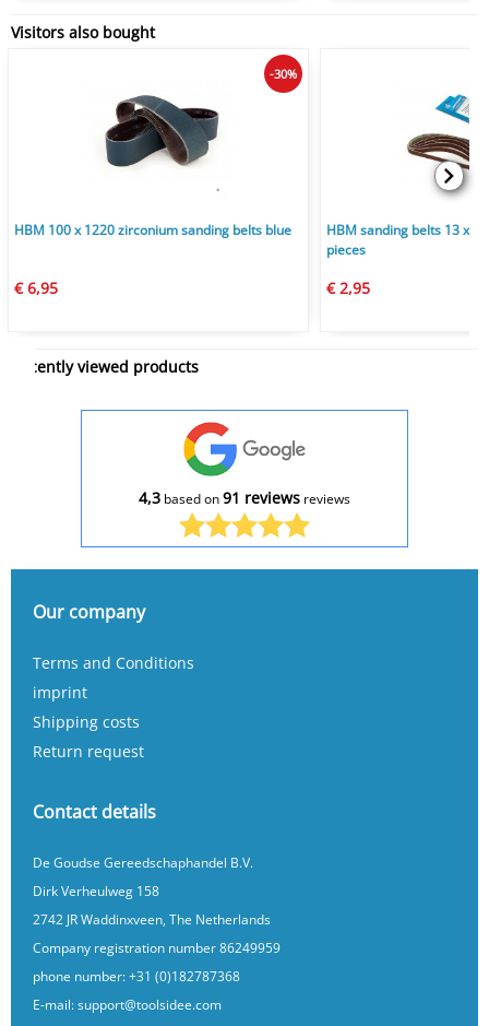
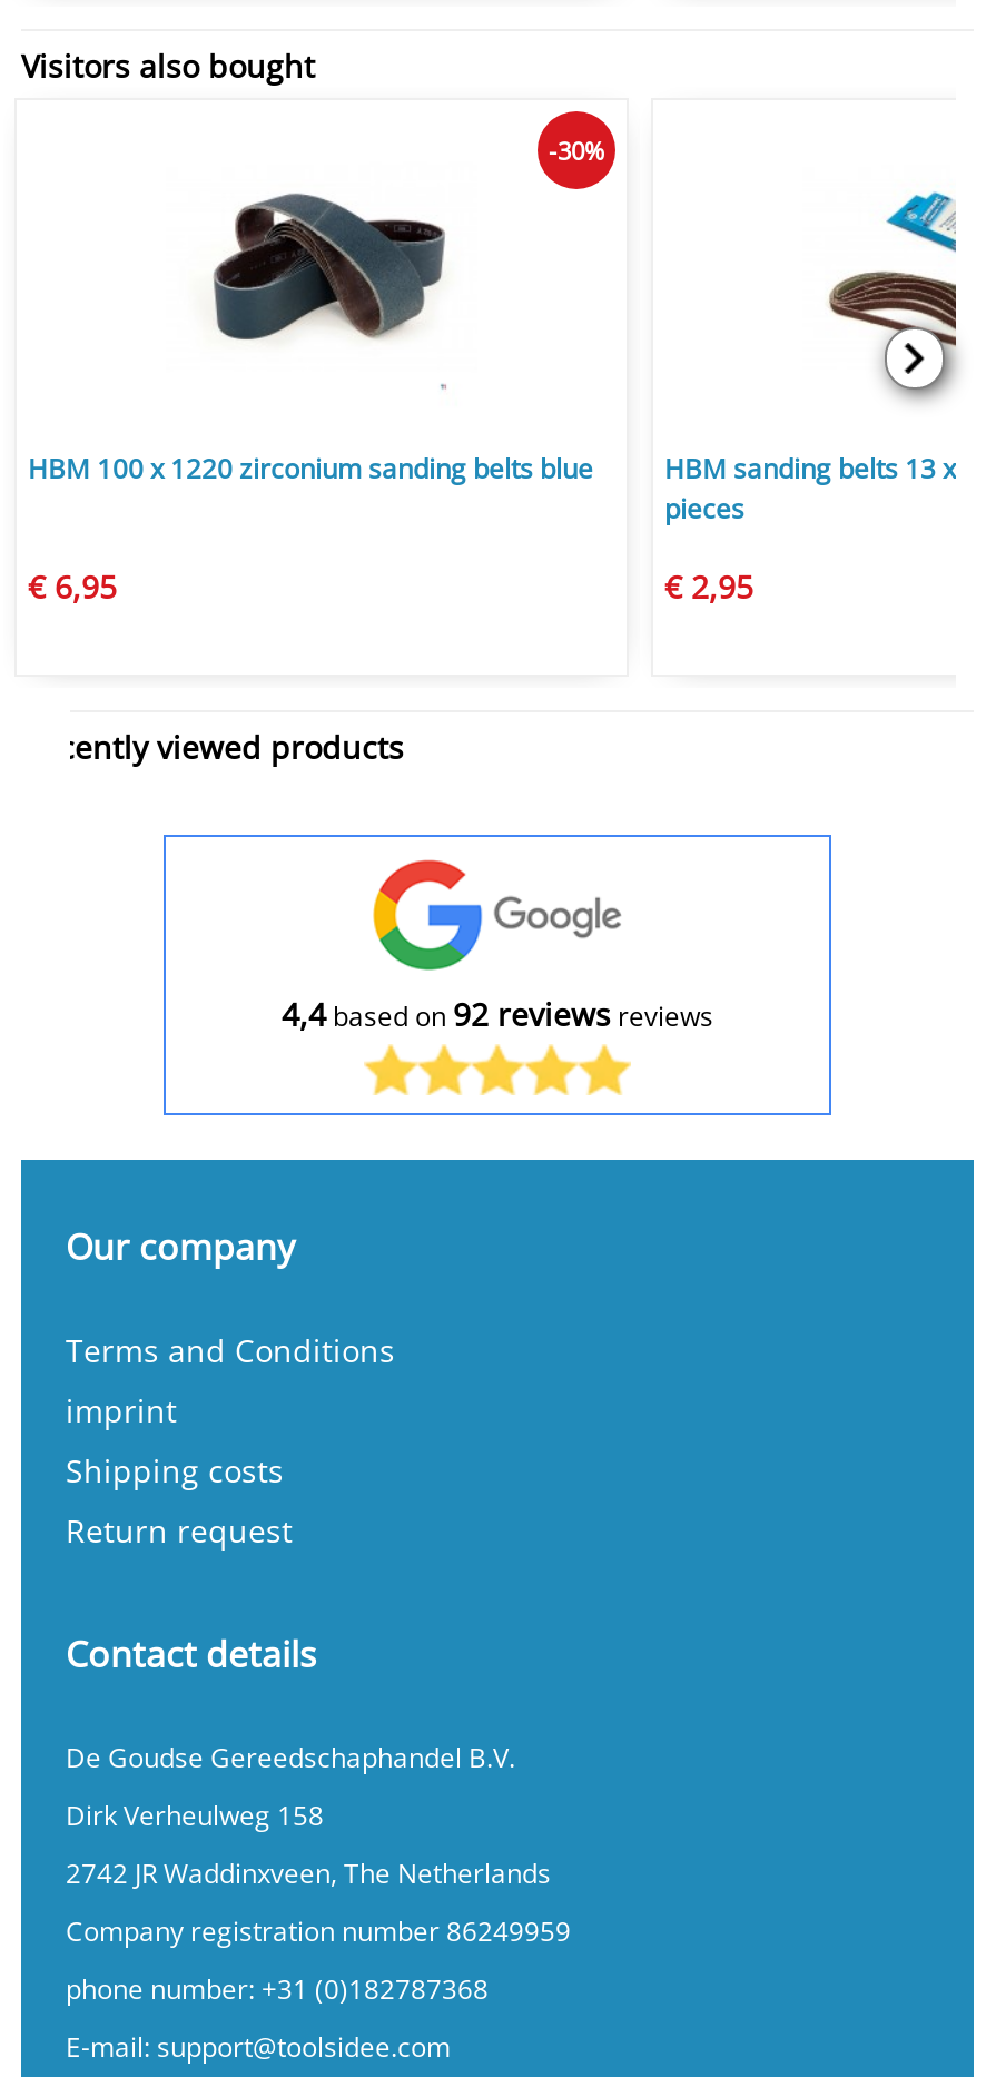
[139,487,350,508] 4,3 based on 91 reviews reviews -> [282,992,713,1035] 4,4 based on 92 reviews reviews

